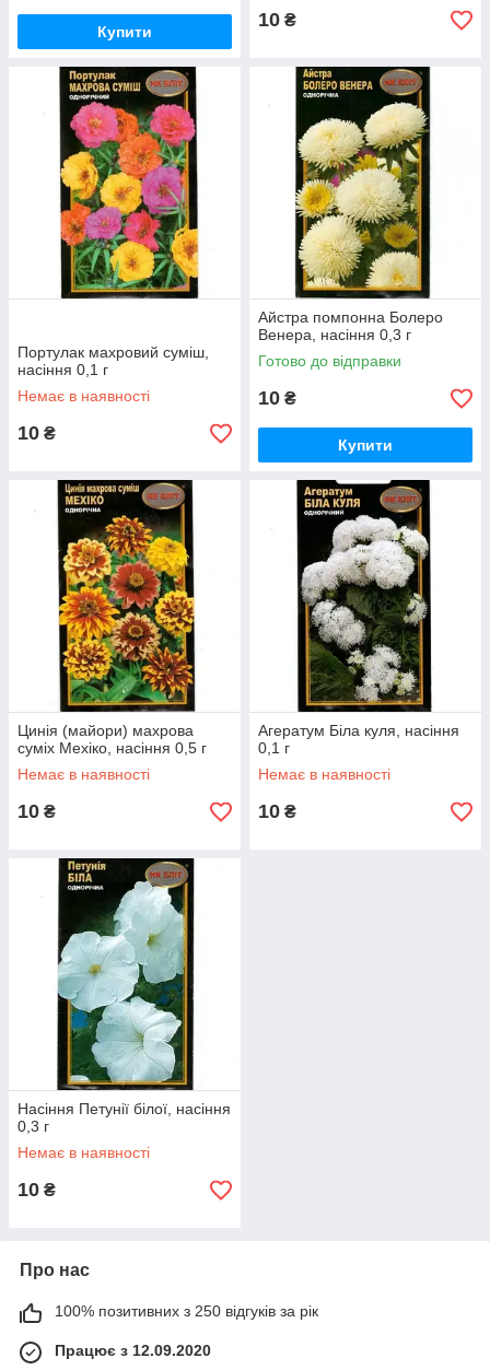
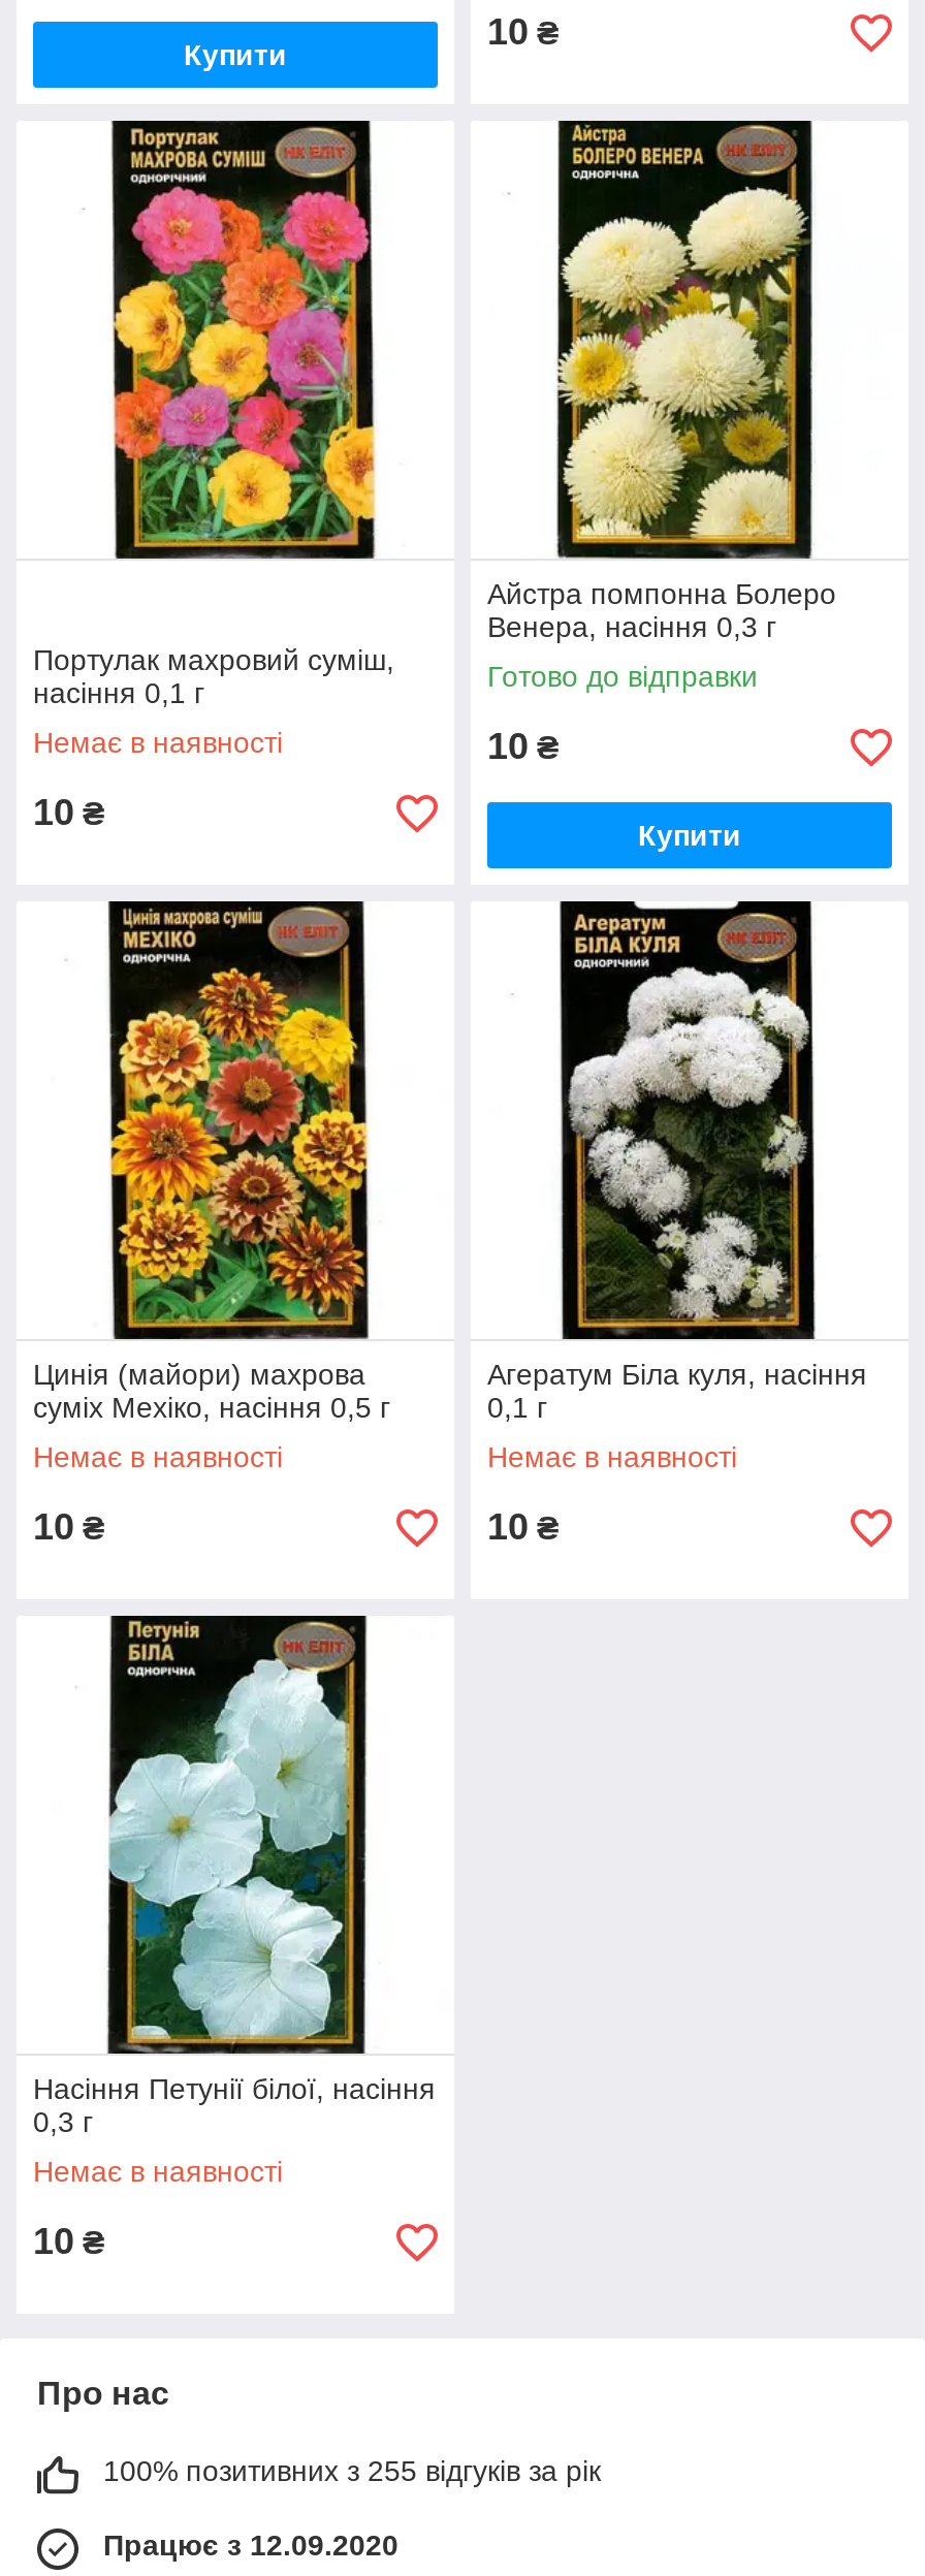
[55,1302,318,1320] 100% позитивних з 250 відгуків за рік -> [103,2454,601,2487] 100% позитивних з 255 відгуків за рік

